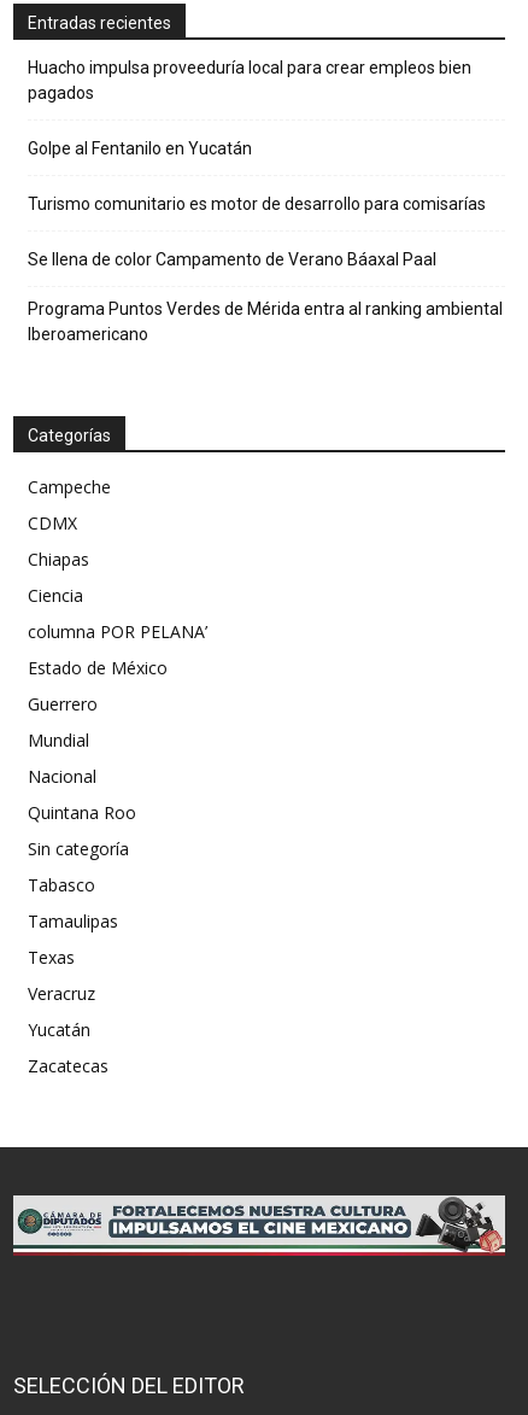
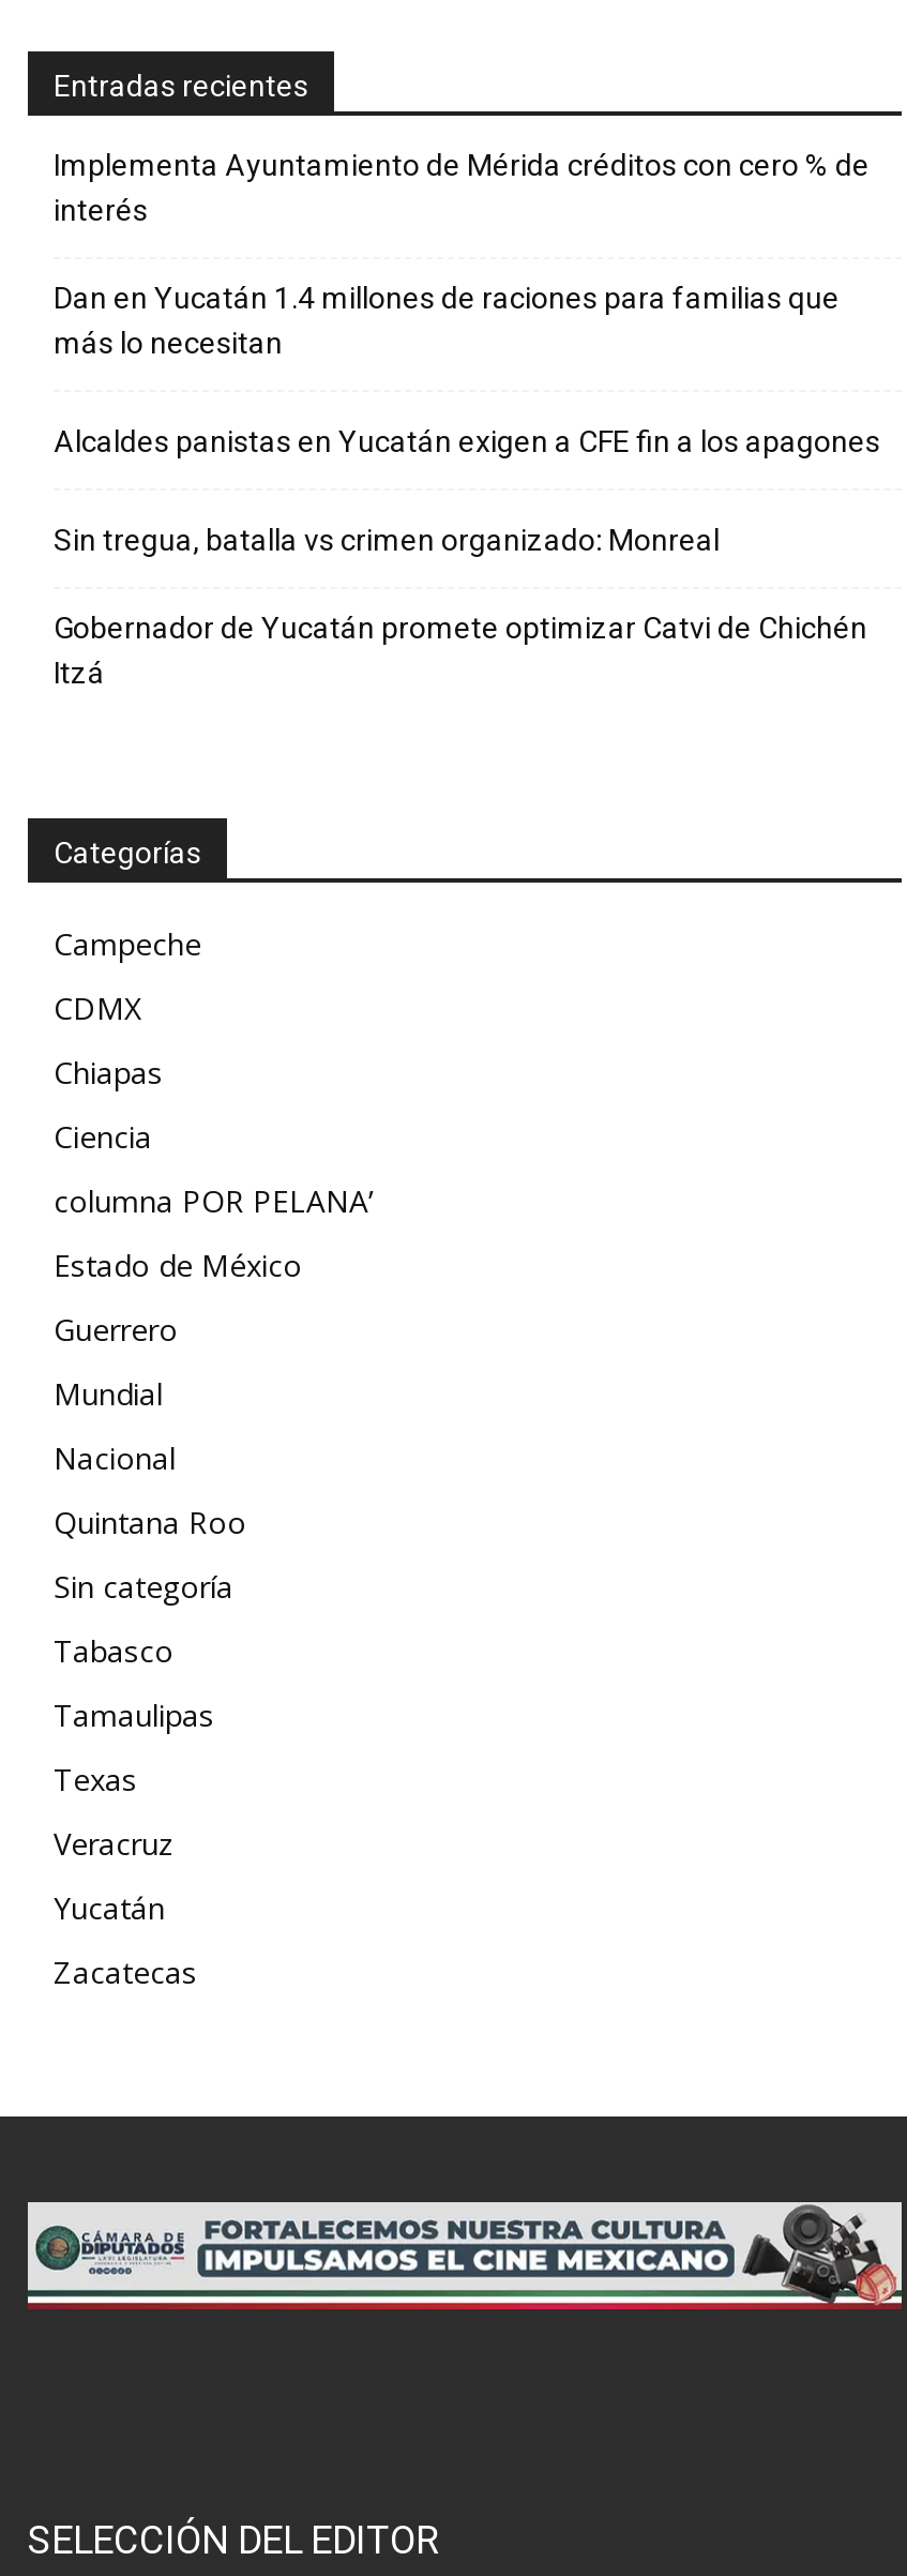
[28,57,471,102] Huacho impulsa proveeduría local para crear empleos bien | pagados -> [54,147,870,226] Implementa Ayuntamiento de Mérida créditos con cero % de | interés
[28,138,252,157] Golpe al Fentanilo en Yucatán -> [54,280,840,359] Dan en Yucatán 1.4 millones de raciones para familias que | más lo necesitan
[28,194,486,213] Turismo comunitario es motor de desarrollo para comisarías -> [54,423,880,457] Alcaldes panistas en Yucatán exigen a CFE fin a los apagones
[28,249,436,268] Se llena de color Campamento de Verano Báaxal Paal -> [54,522,720,556] Sin tregua, batalla vs crimen organizado: Monreal
[28,299,503,343] Programa Puntos Verdes de Mérida entra al ranking ambiental | Iberoamericano -> [54,609,867,689] Gobernador de Yucatán promete optimizar Catvi de Chichén | Itzá

